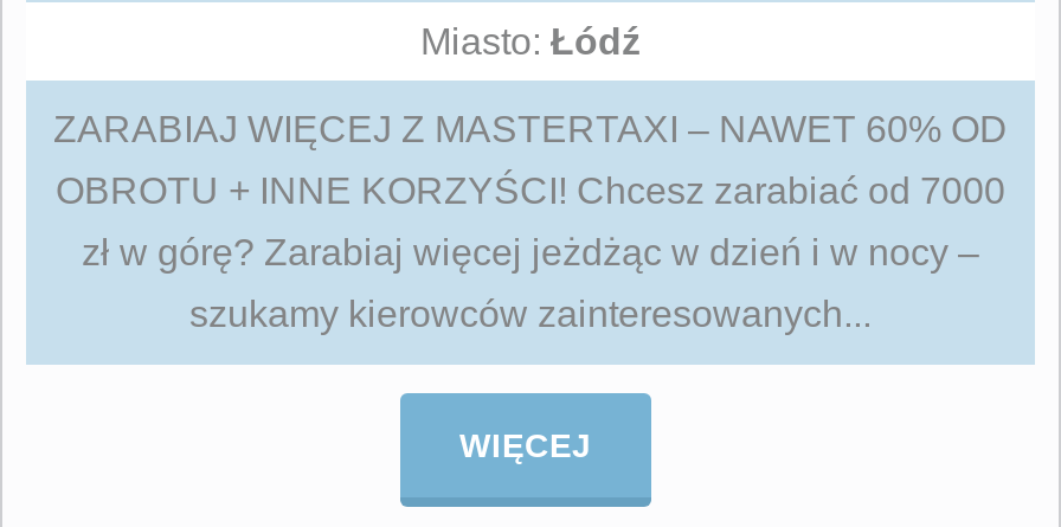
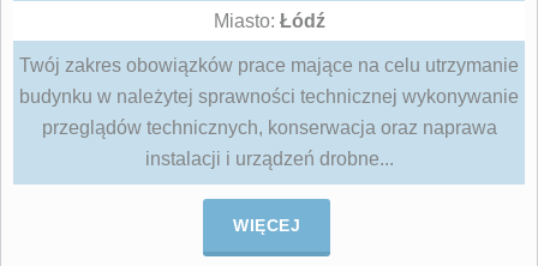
[53,109,1008,149] ZARABIAJ WIĘCEJ Z MASTERTAXI – NAWET 60% OD -> [19,55,519,75] Twój zakres obowiązków prace mające na celu utrzymanie
[56,171,1005,211] OBROTU + INNE KORZYŚCI! Chcesz zarabiać od 7000 -> [19,86,519,107] budynku w należytej sprawności technicznej wykonywanie
[82,232,979,272] zł w górę? Zarabiaj więcej jeżdżąc w dzień i w nocy – -> [41,117,497,138] przeglądów technicznych, konserwacja oraz naprawa
[189,294,872,334] szukamy kierowców zainteresowanych... -> [145,149,393,169] instalacji i urządzeń drobne...

